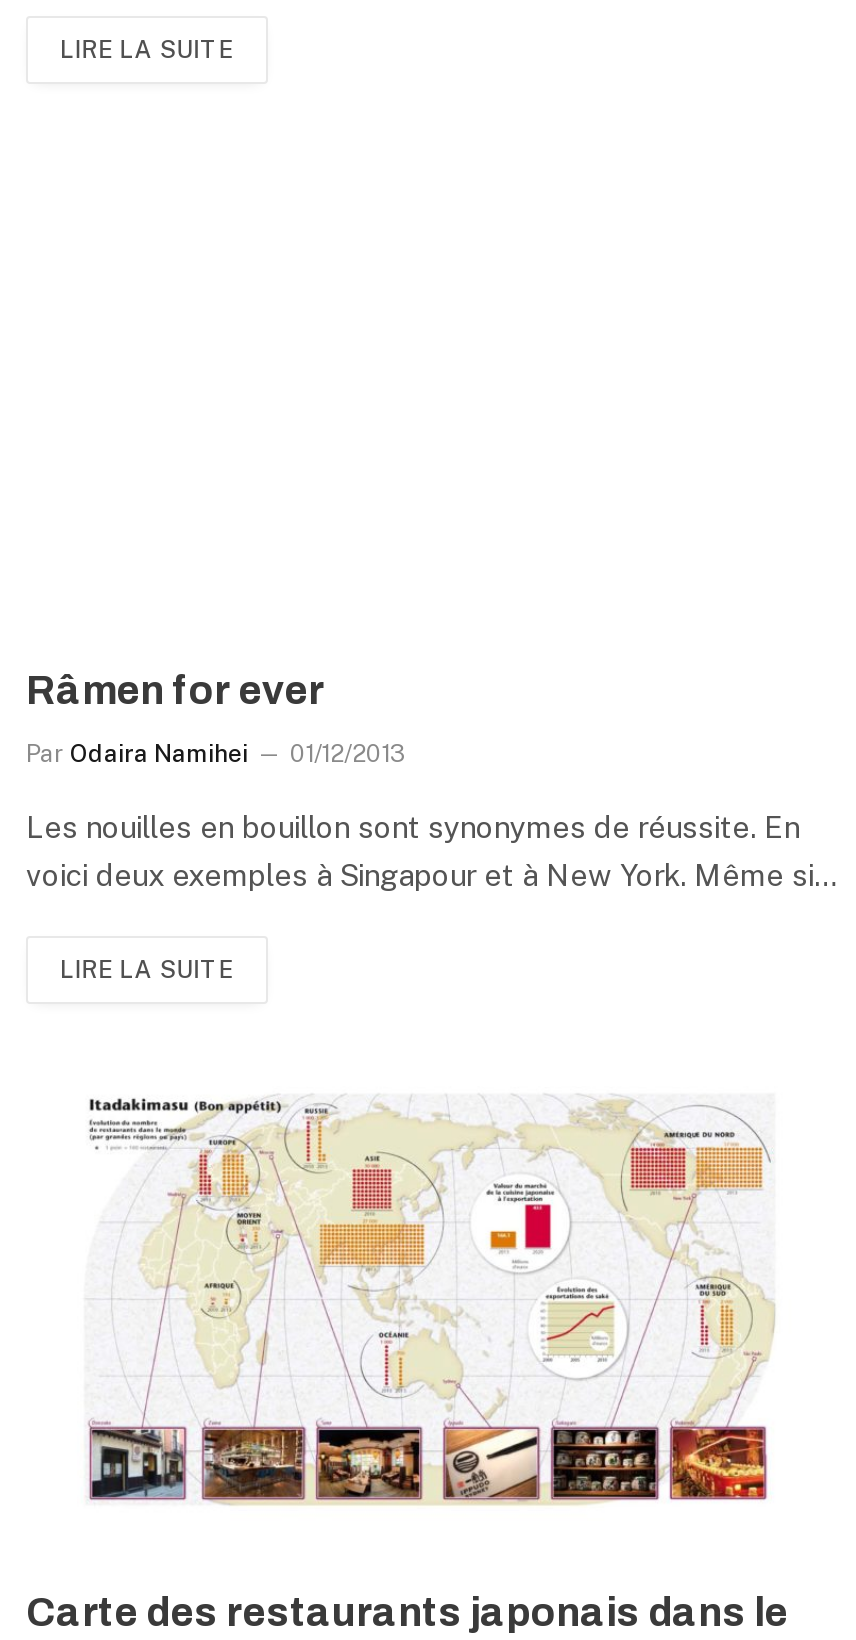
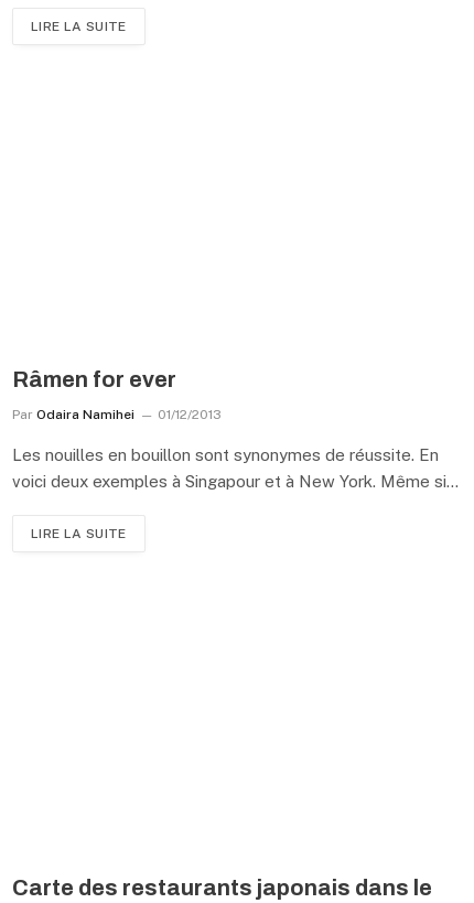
[86,1096,776,1506] [image] -> none

